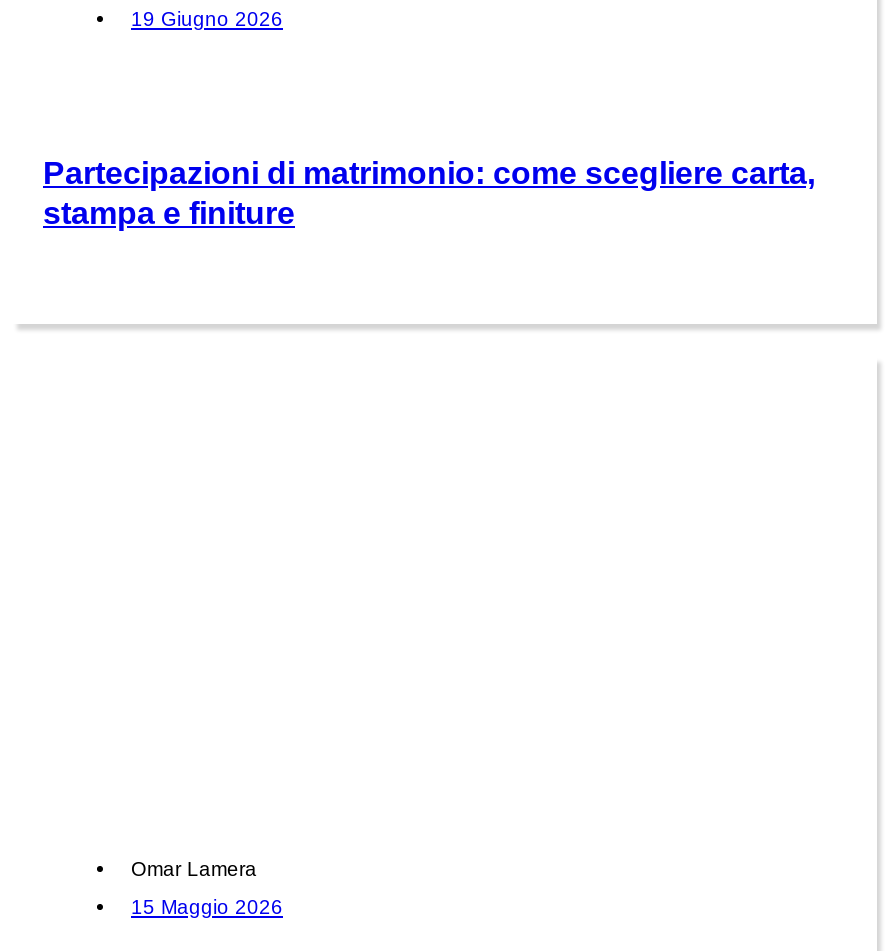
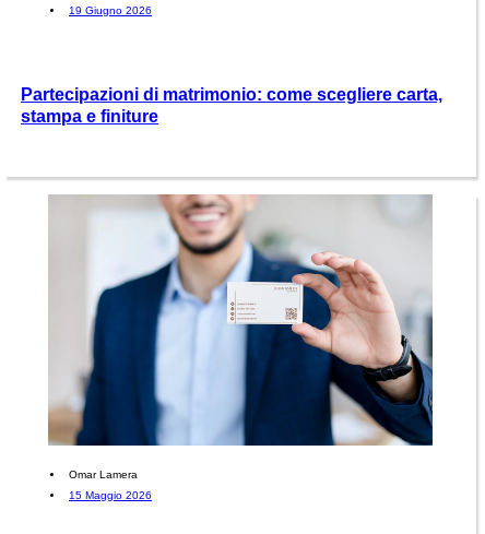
none -> [47,193,434,447] [image]

